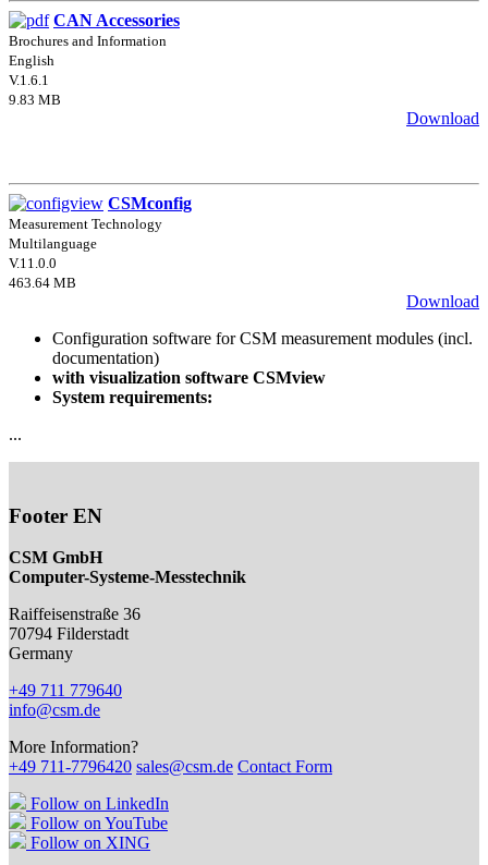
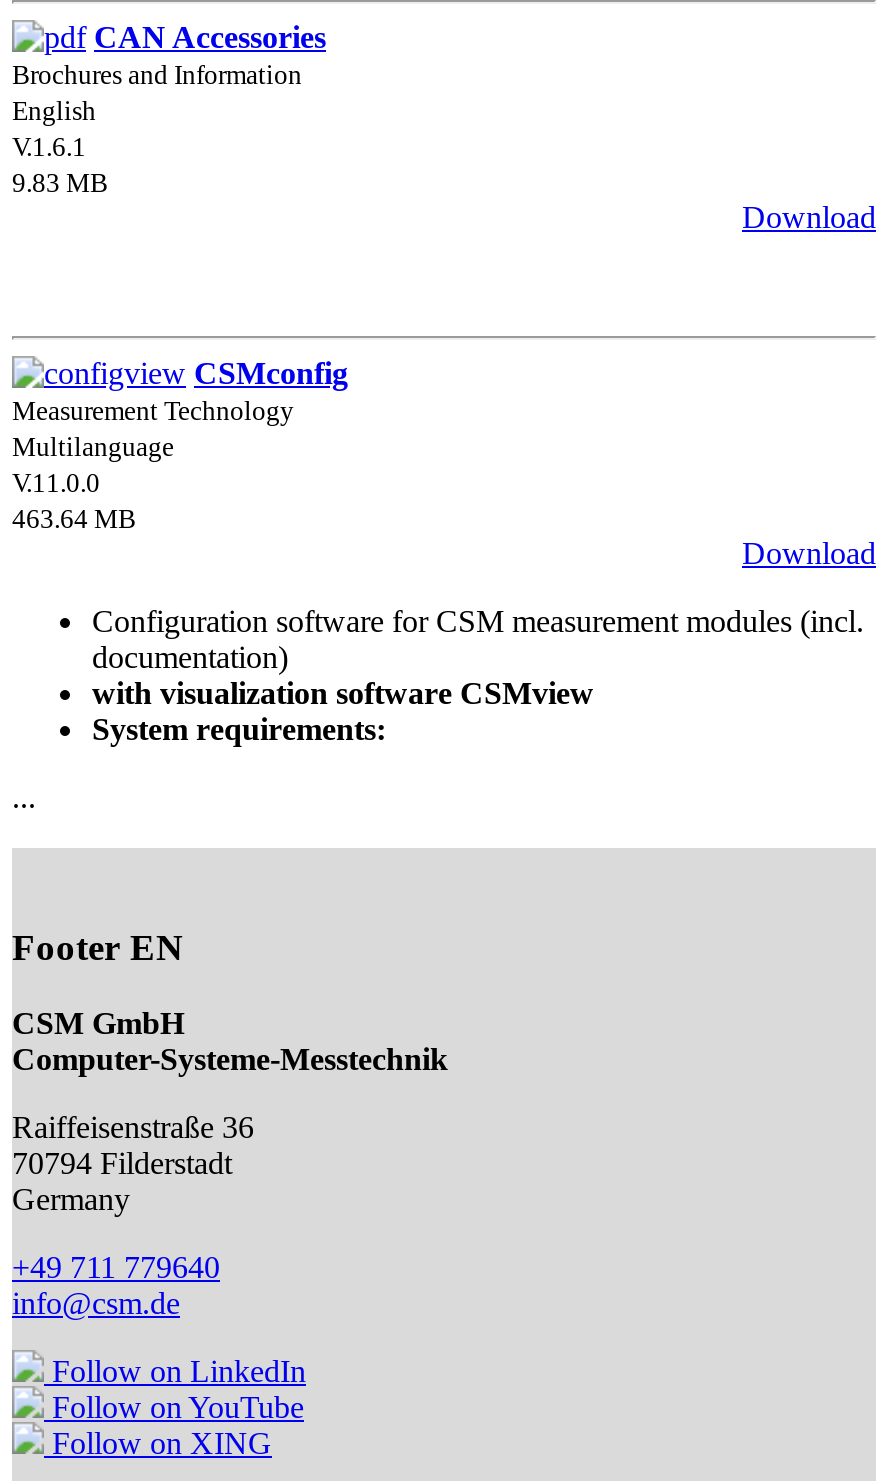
[9,738,332,776] More Information? | +49 711-7796420 sales@csm.de Contact Form -> none

